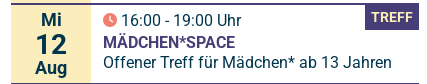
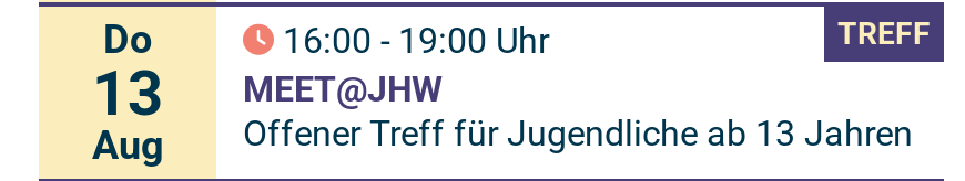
[35,9,67,61] Mi | 12 -> [92,15,163,130] Do | 13
[103,33,392,72] MÄDCHEN*SPACE | Offener Treff für Mädchen* ab 13 Jahren -> [243,68,913,155] MEET@JHW | Offener Treff für Jugendliche ab 13 Jahren

